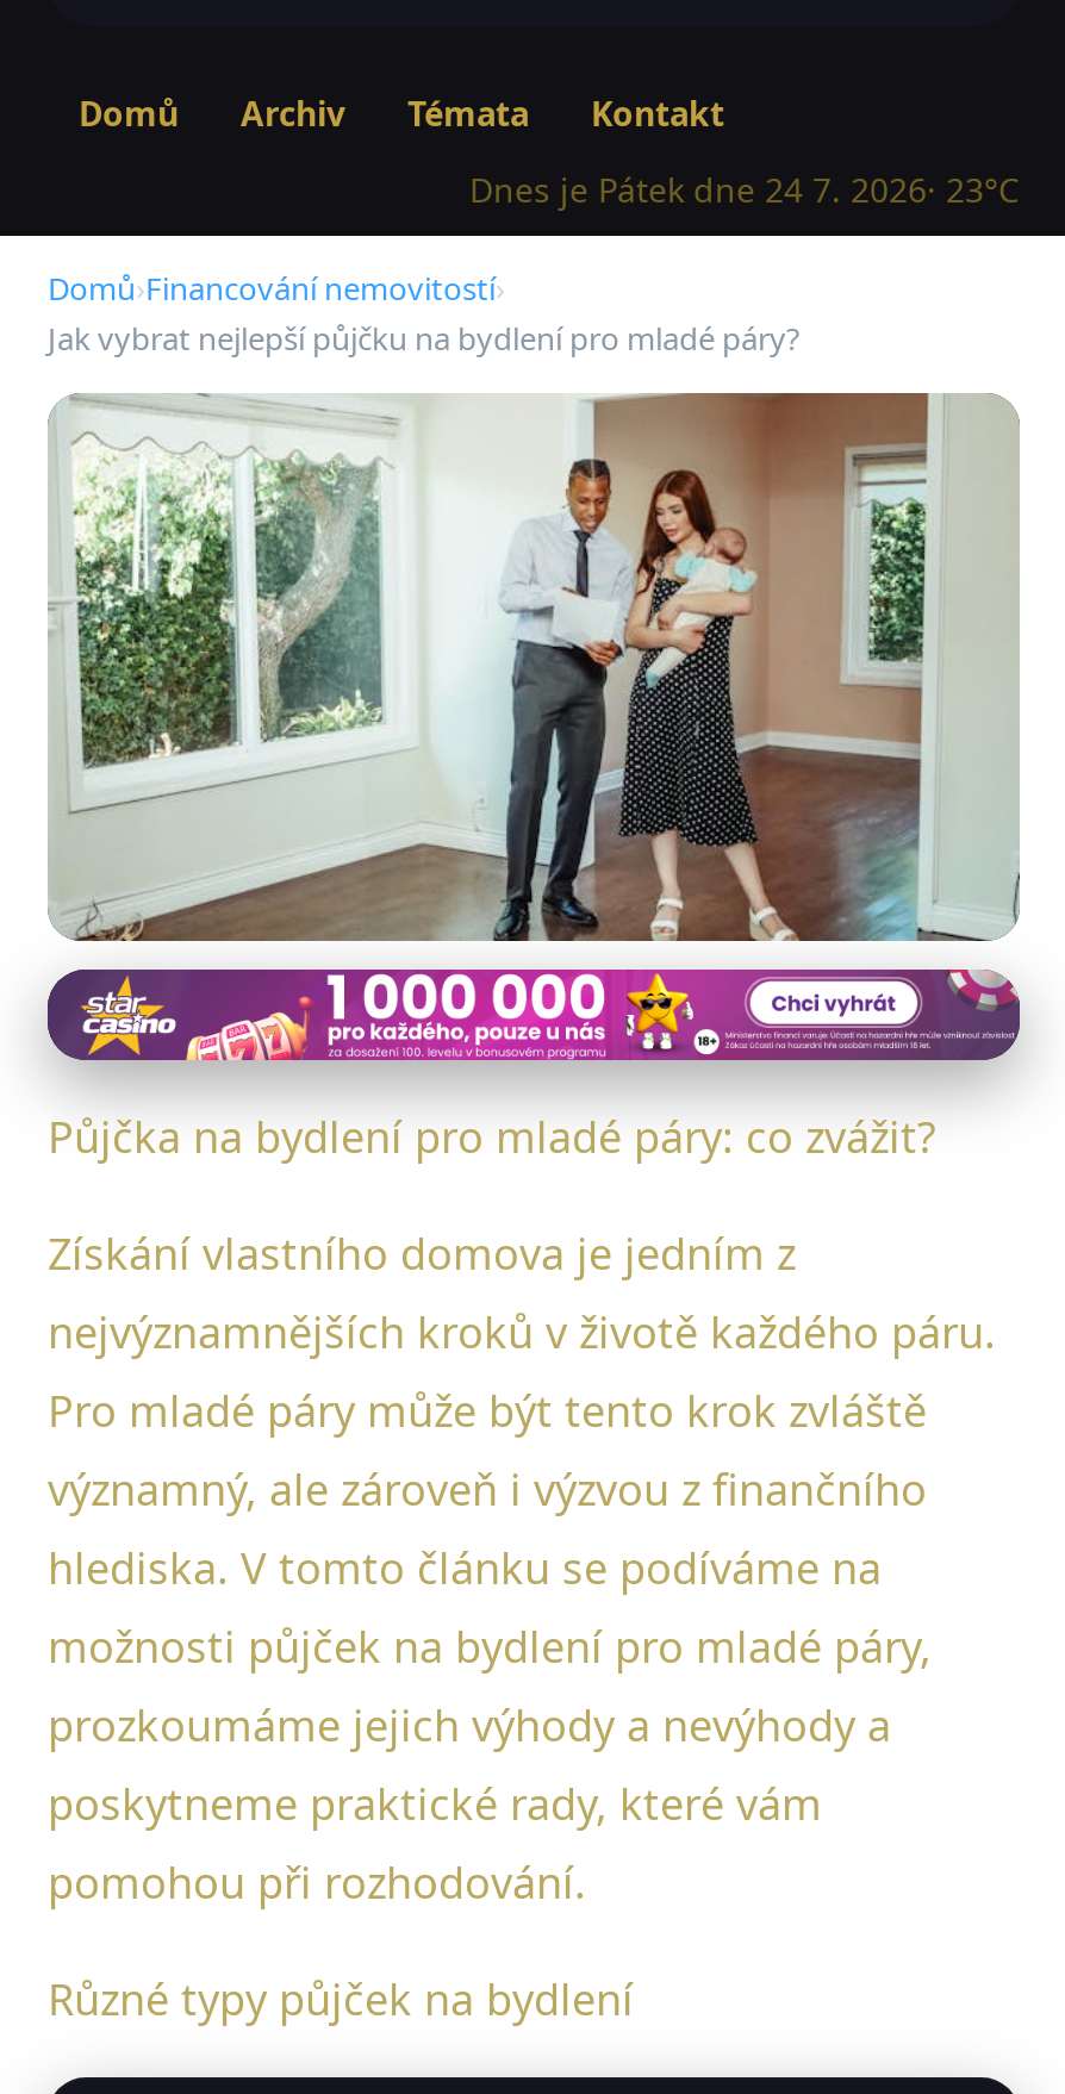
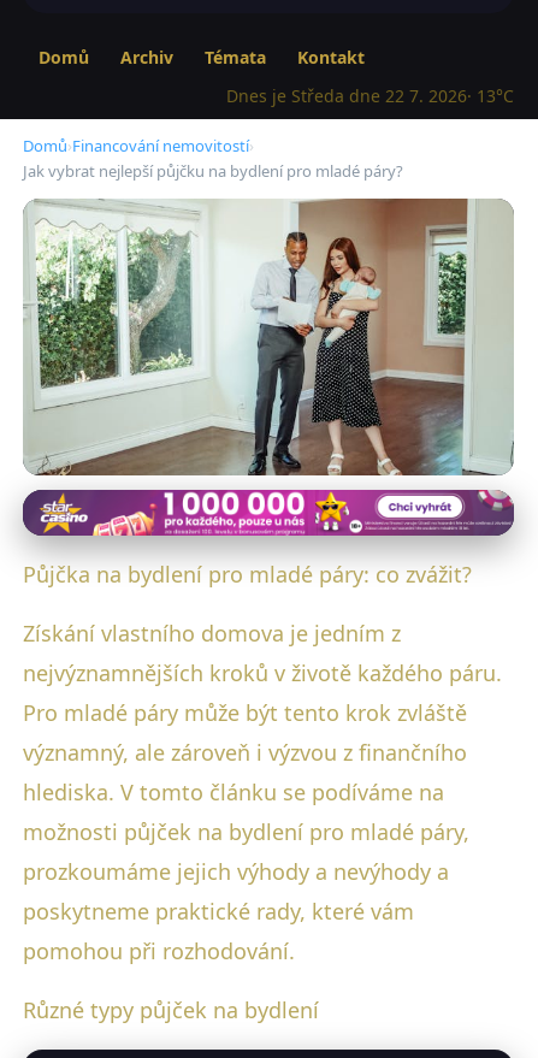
[469,167,1020,212] Dnes je Pátek dne 24 7. 2026 · 23°C -> [226,84,514,107] Dnes je Středa dne 22 7. 2026 · 13°C

